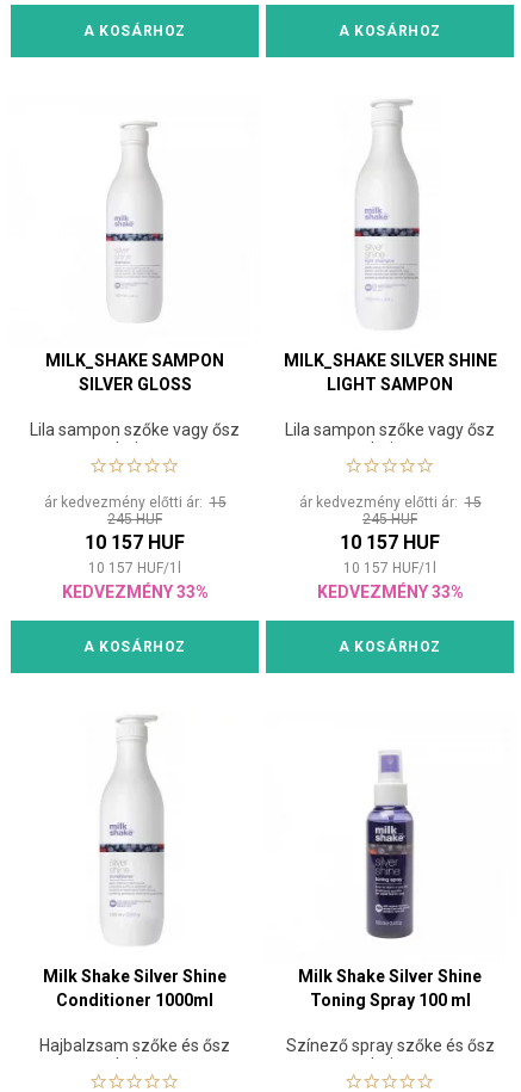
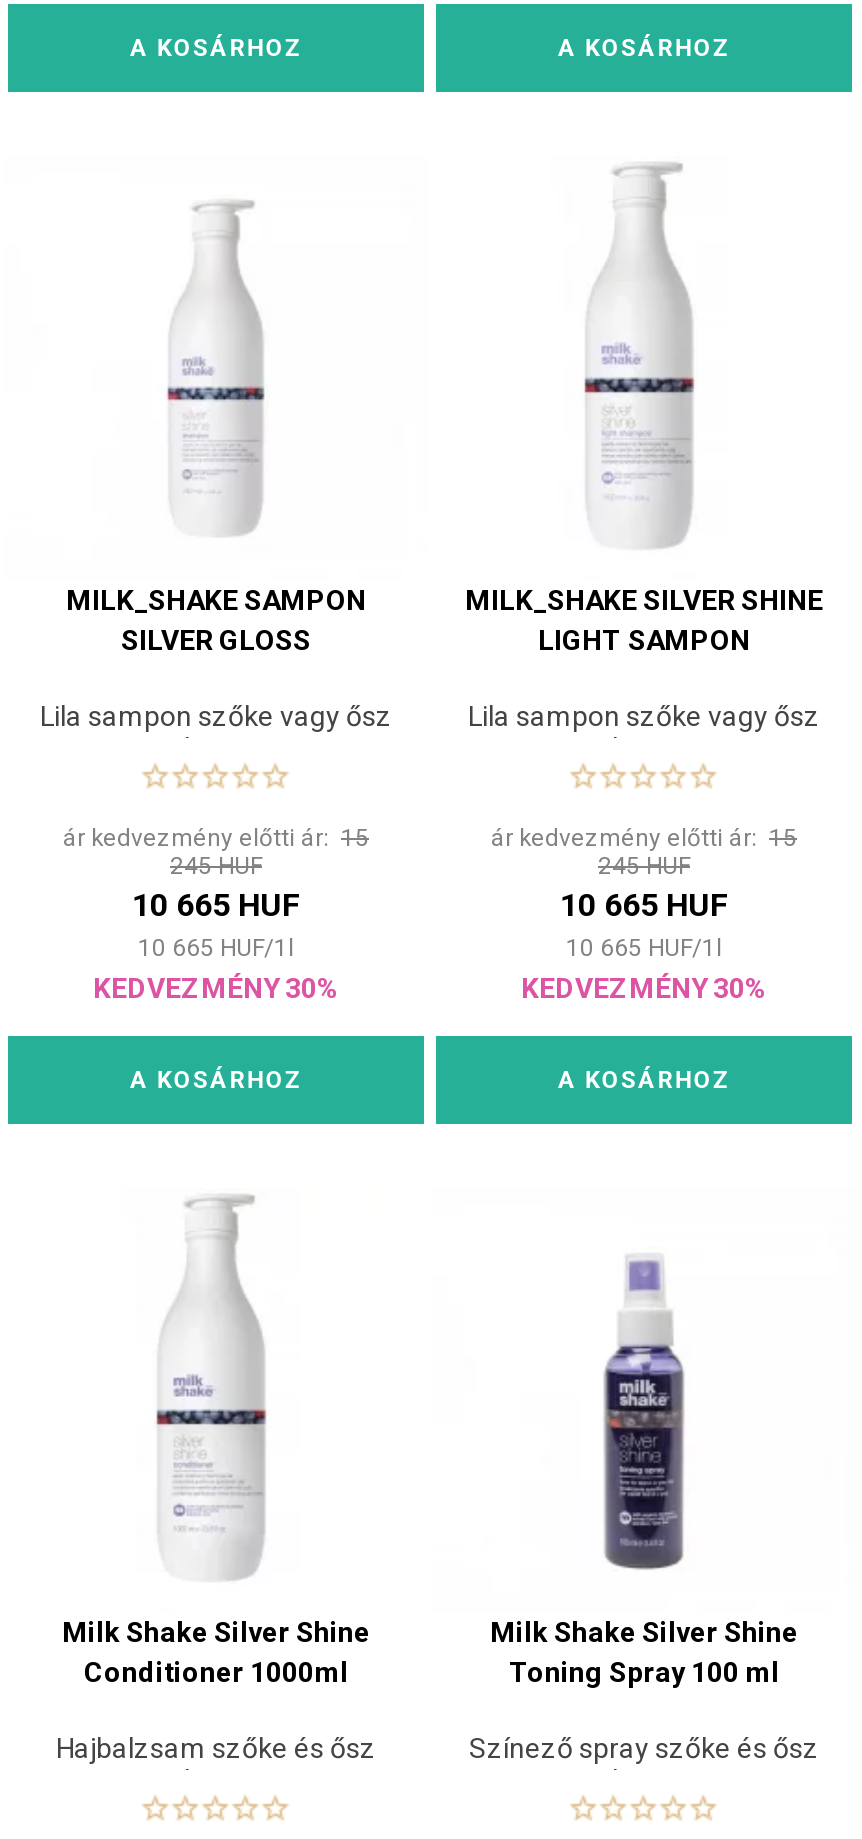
[85,531,185,554] 10 157 HUF -> [132,886,300,924] 10 665 HUF
[340,531,440,554] 10 157 HUF -> [560,886,728,924] 10 665 HUF
[88,559,181,576] 10 157 HUF/1 l -> [138,934,294,962] 10 665 HUF/1 l
[343,559,436,576] 10 157 HUF/1 l -> [566,934,722,962] 10 665 HUF/1 l
[61,582,208,601] KEDVEZMÉNY 33% -> [93,972,339,1004] KEDVEZMÉNY 30%
[317,582,463,601] KEDVEZMÉNY 33% -> [521,972,767,1004] KEDVEZMÉNY 30%

